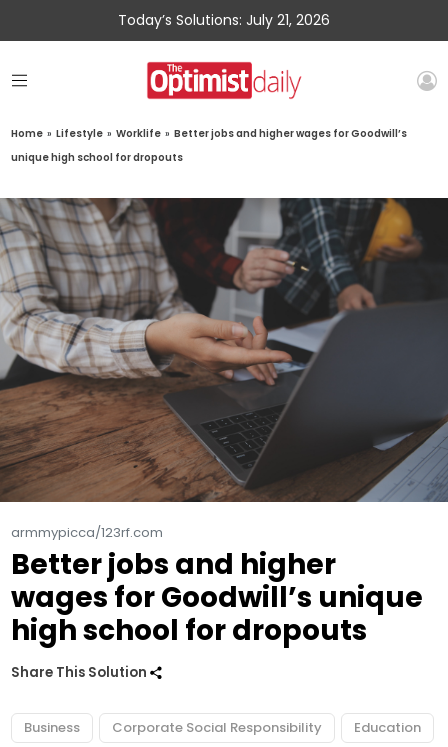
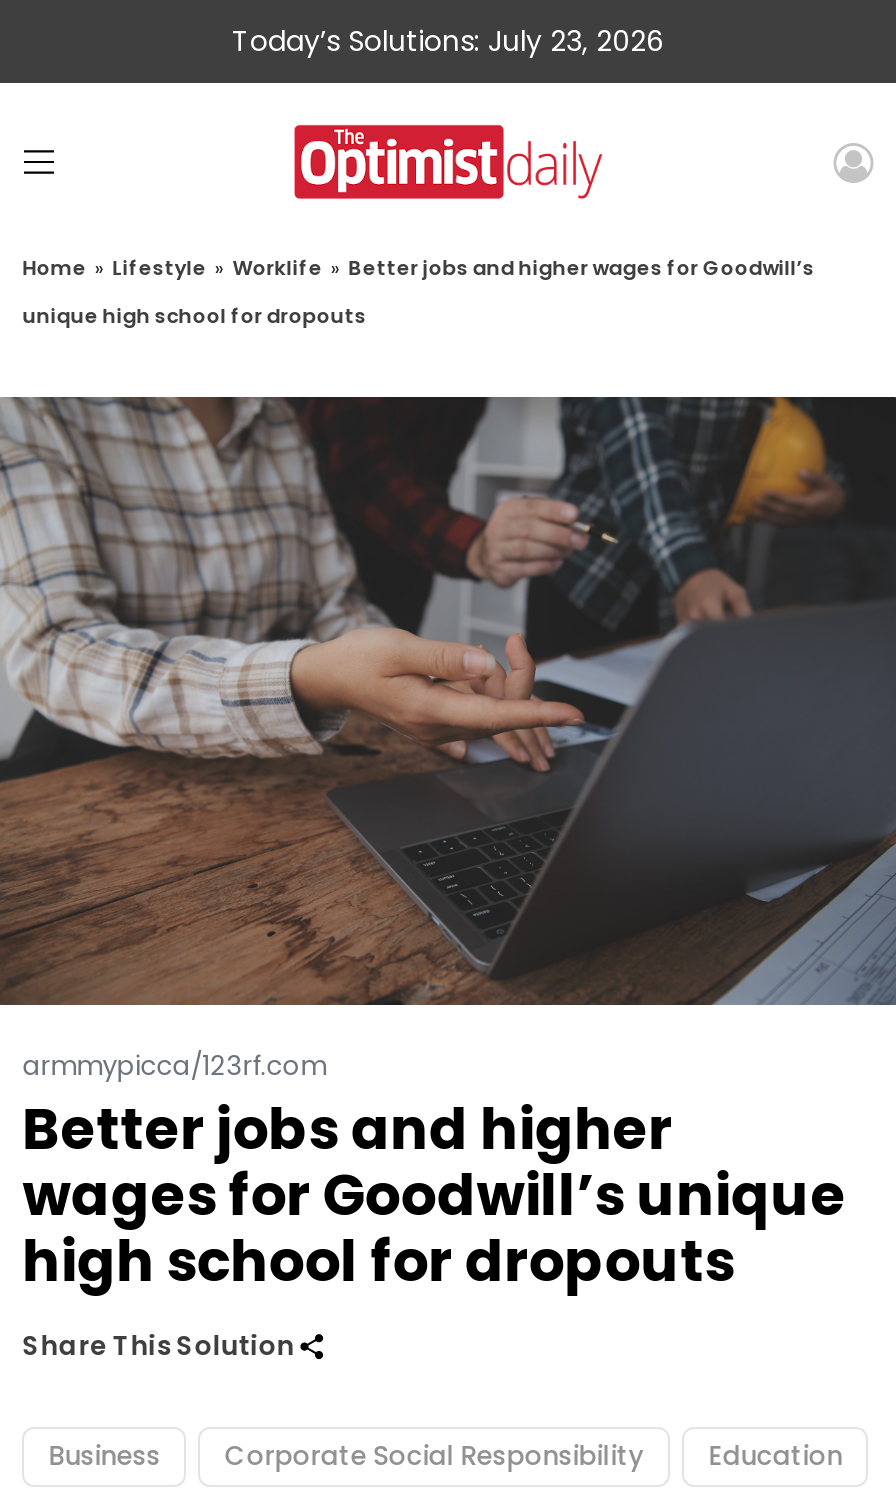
[118,10,330,30] Today’s Solutions: July 21, 2026 -> [232,21,664,61] Today’s Solutions: July 23, 2026

